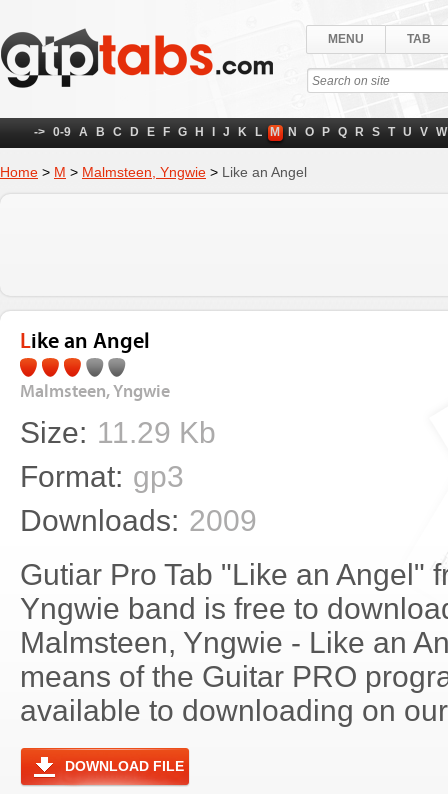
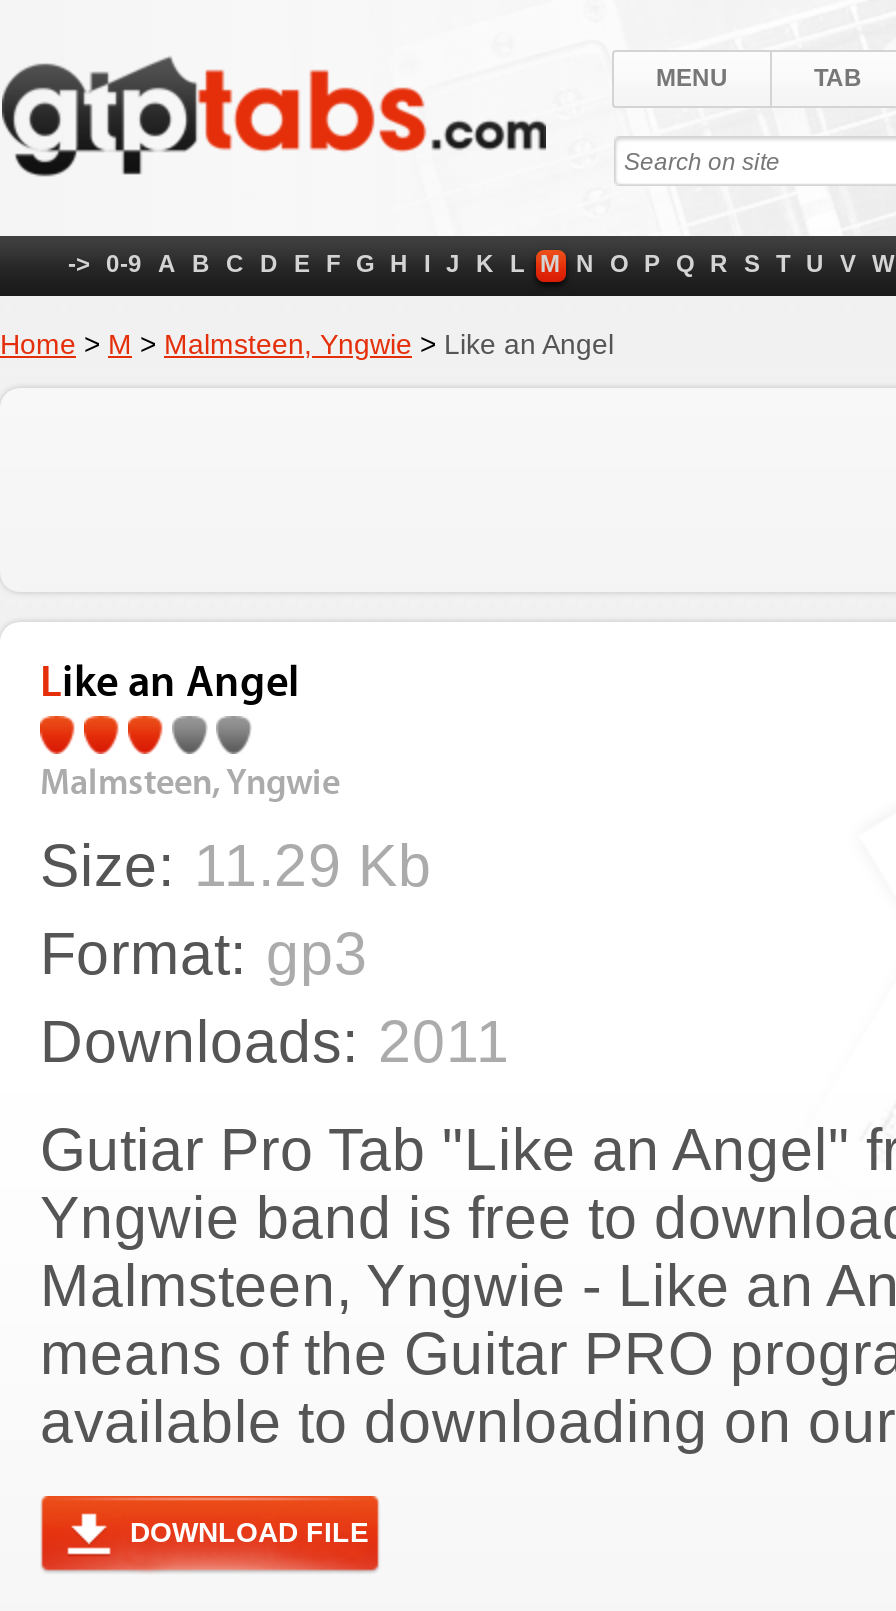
[20,504,257,537] Downloads: 2009 -> [40,1008,510,1074] Downloads: 2011

